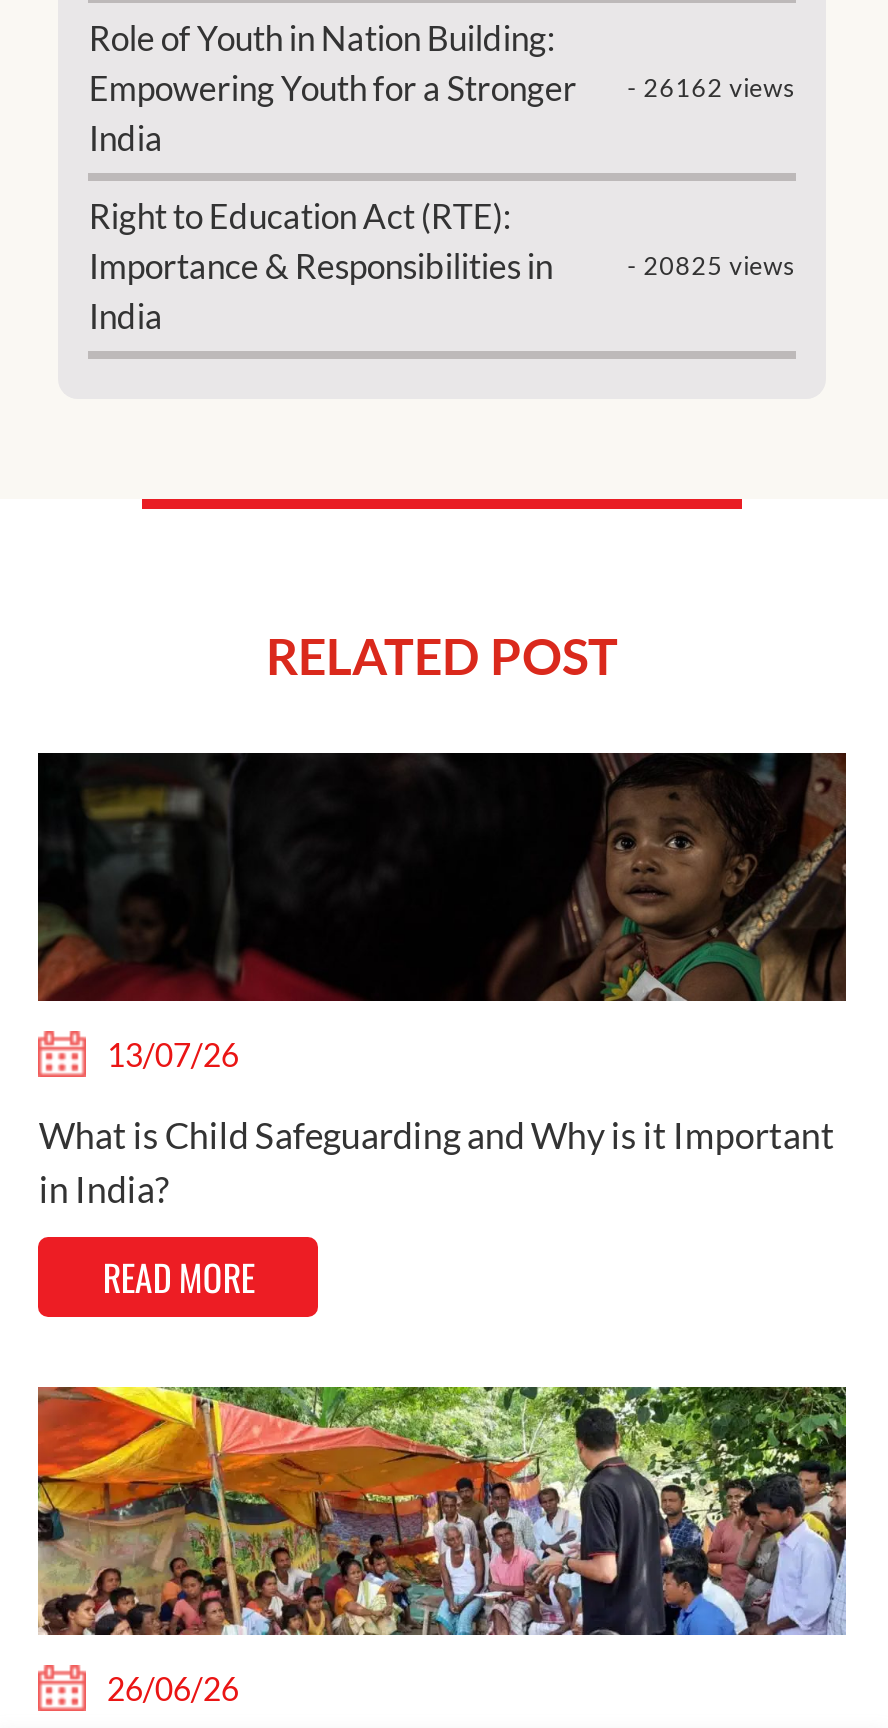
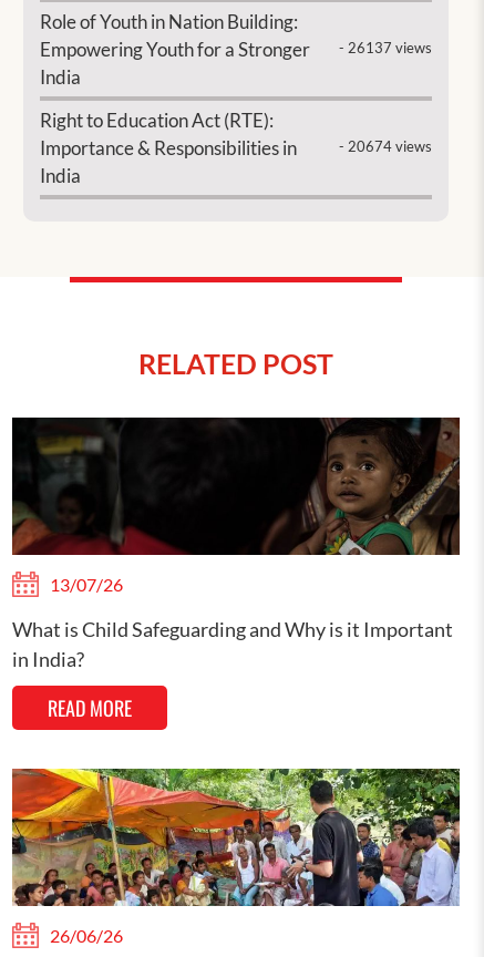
[89,67,795,109] Empowering Youth for a Stronger - 26162 views -> [40,37,432,61] Empowering Youth for a Stronger - 26137 views
[627,250,795,280] - 20825 views -> [338,139,432,155] - 20674 views

